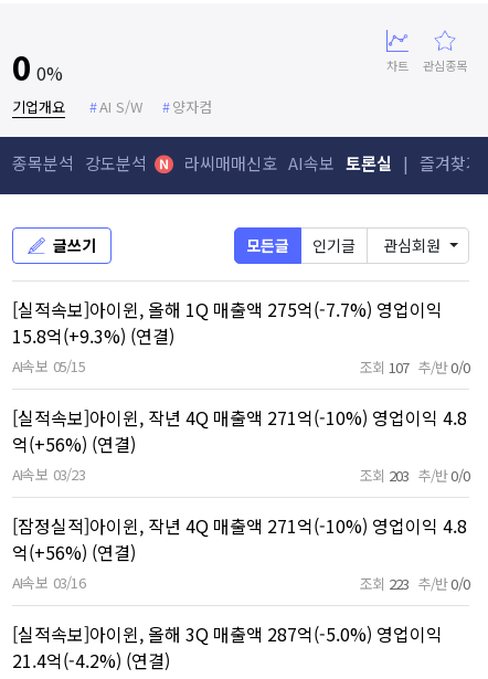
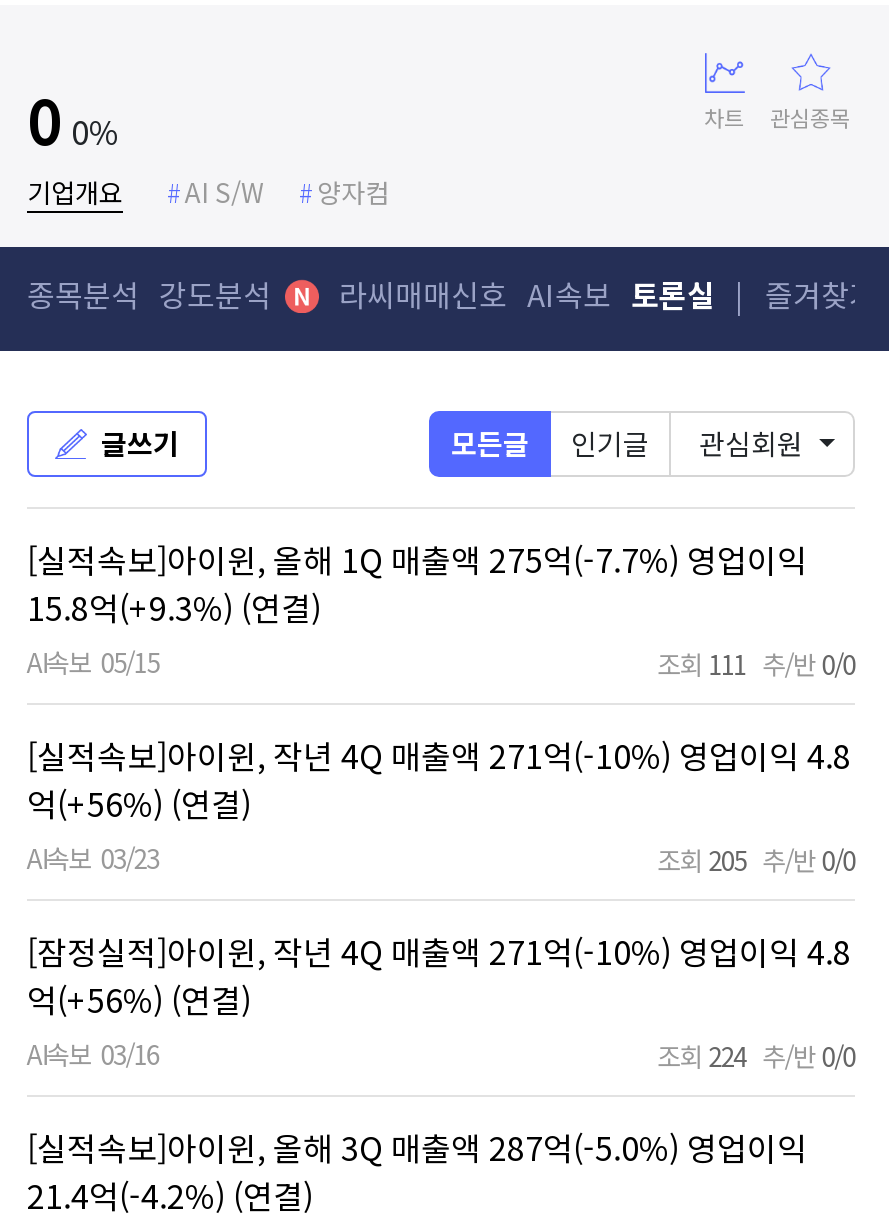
[360,357,469,378] 조회 107 추/반 0/0 -> [657,645,855,683] 조회 111 추/반 0/0
[360,465,469,486] 조회 203 추/반 0/0 -> [657,841,855,879] 조회 205 추/반 0/0
[360,573,469,594] 조회 223 추/반 0/0 -> [657,1037,855,1075] 조회 224 추/반 0/0

